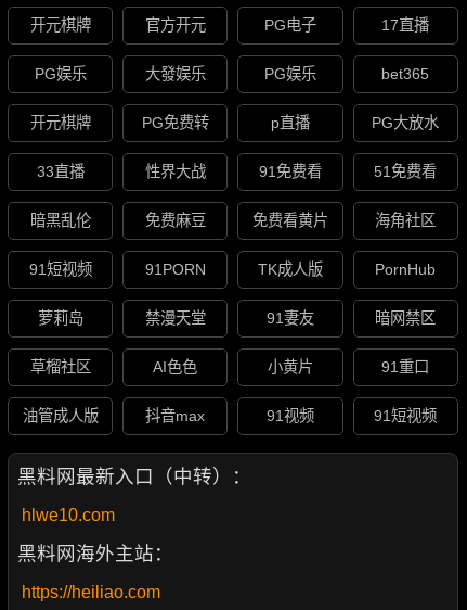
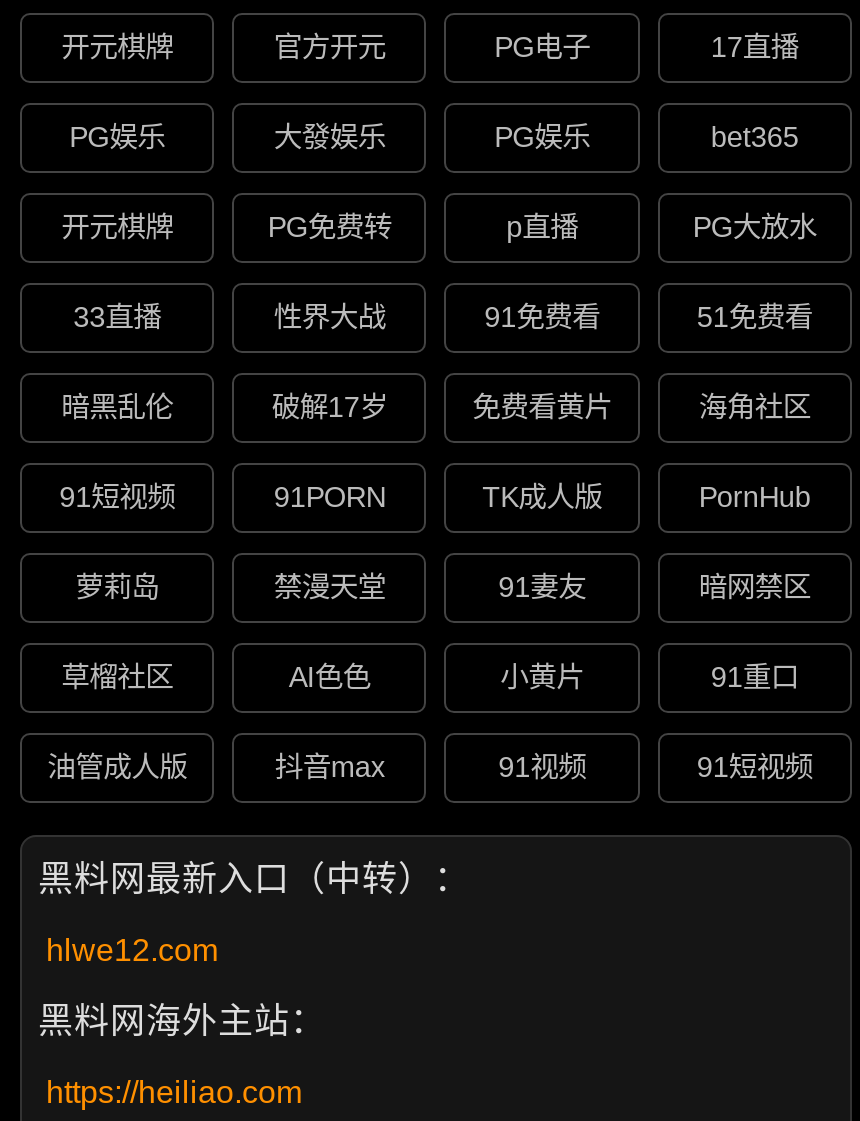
[145,212,206,229] 免费麻豆 -> [272,392,388,424] 破解17岁
[22,506,115,524] hlwe10.com -> [46,933,218,967] hlwe12.com

